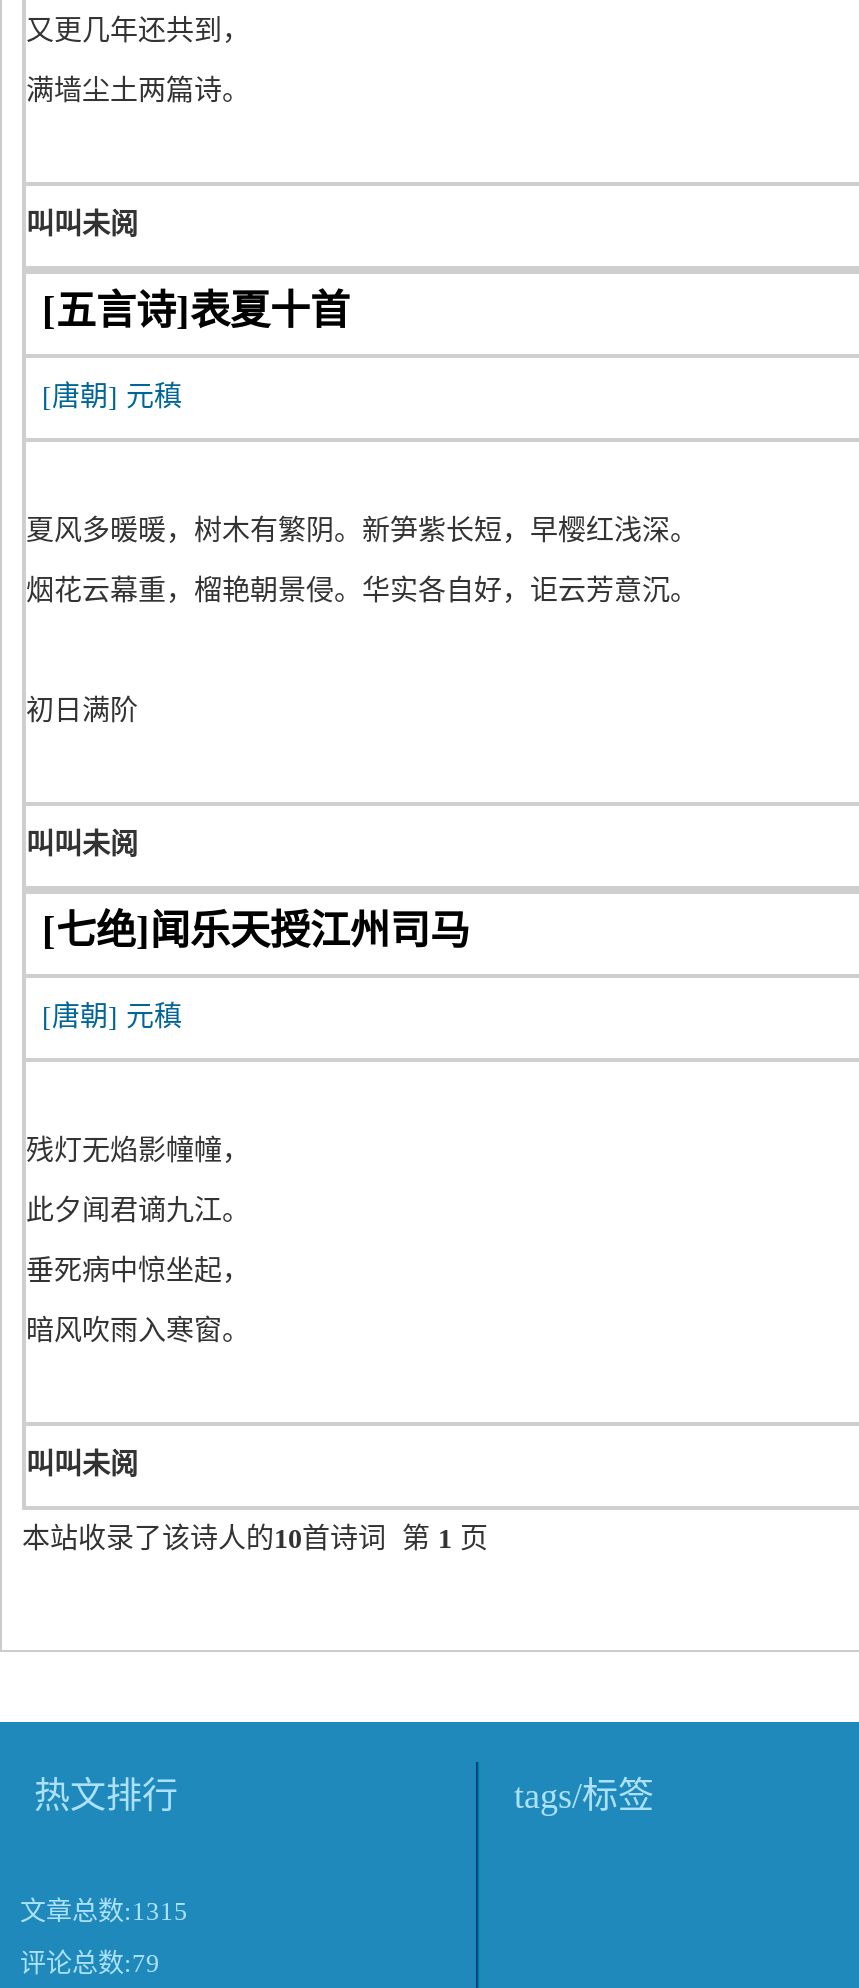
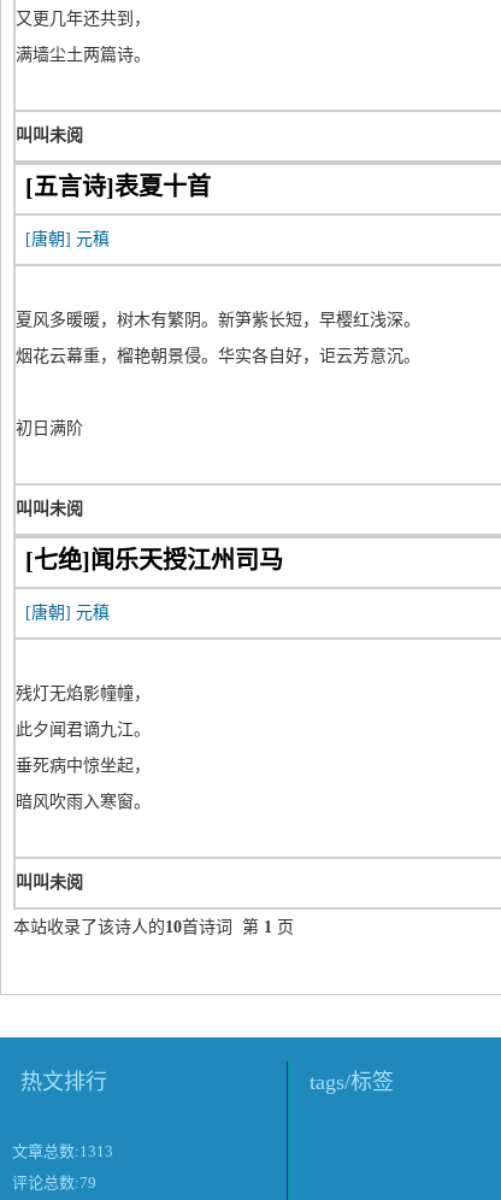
[20,1895,188,1925] 文章总数:1315 -> [12,1142,113,1160] 文章总数:1313

